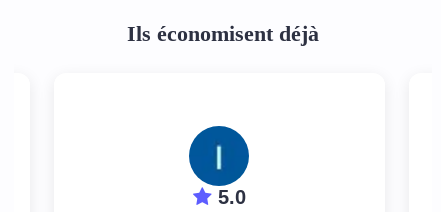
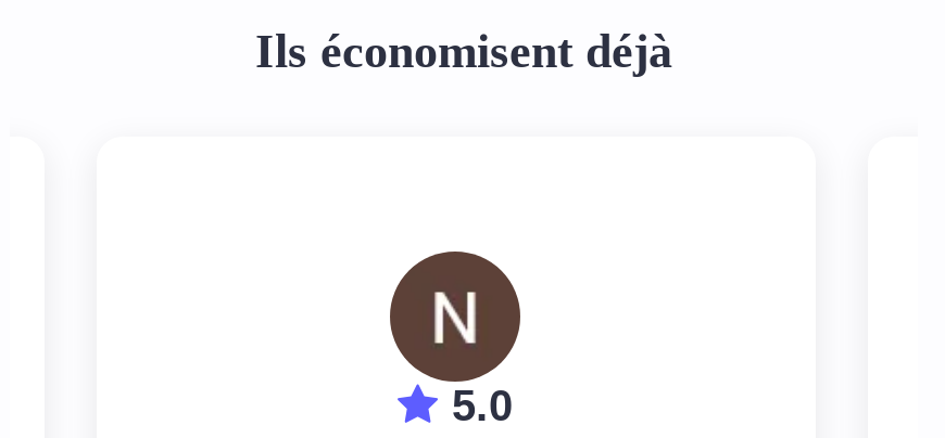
[189,126,249,184] [image] -> [388,249,522,379] [image]

